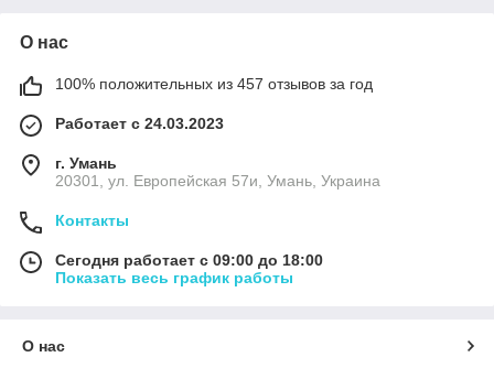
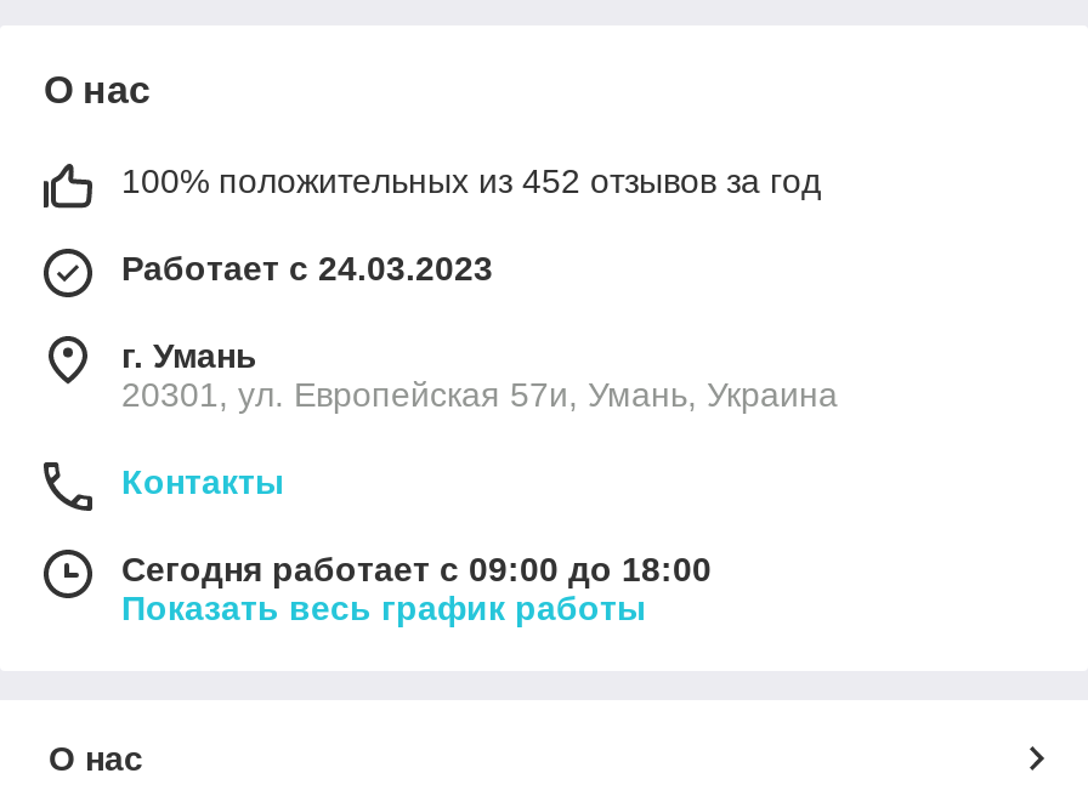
[55,75,373,92] 100% положительных из 457 отзывов за год -> [121,161,821,200] 100% положительных из 452 отзывов за год

